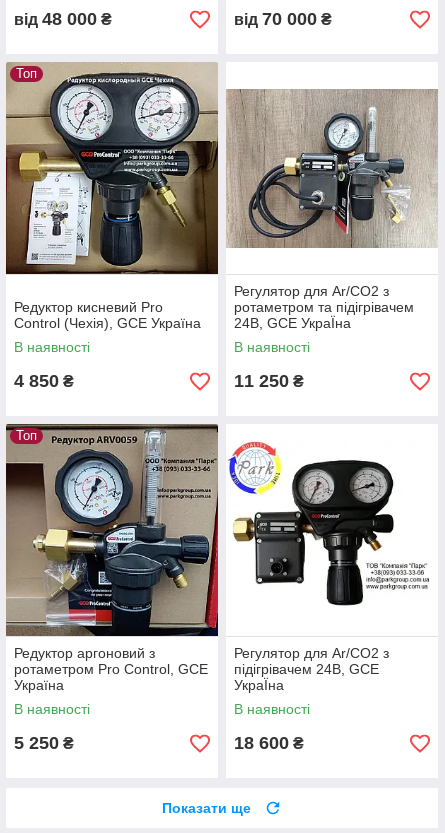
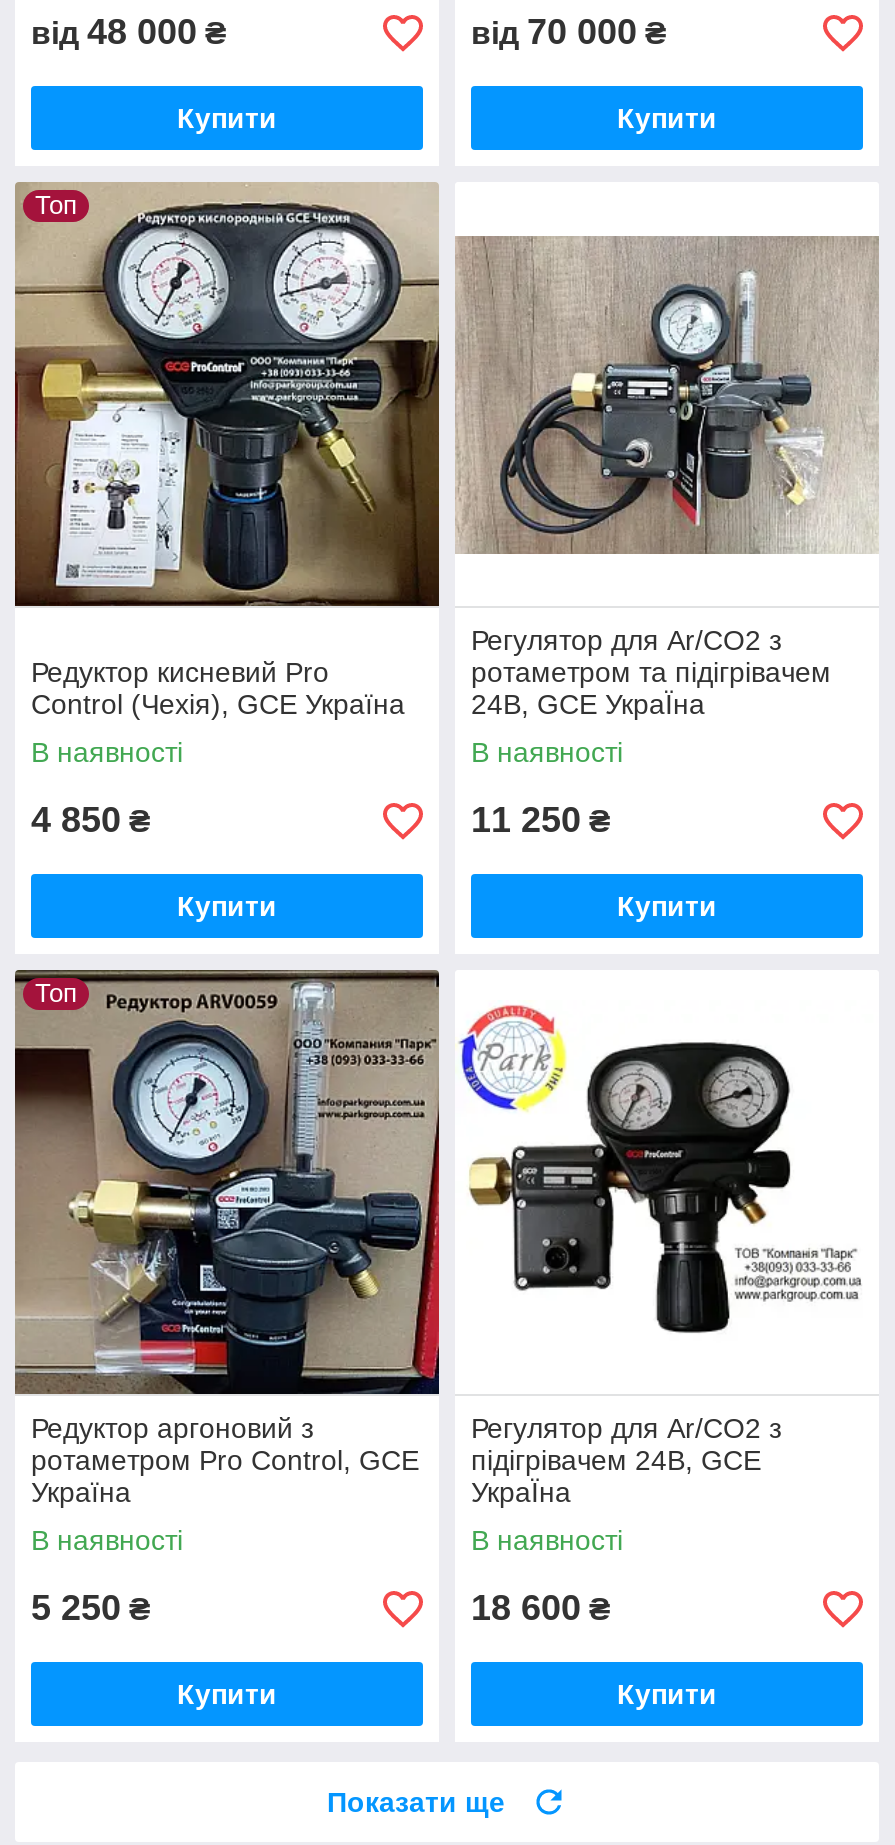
none -> [177,102,277,134] Купити
none -> [617,102,717,134] Купити
none -> [177,890,277,922] Купити
none -> [617,890,717,922] Купити
none -> [177,1678,277,1710] Купити
none -> [617,1678,717,1710] Купити

